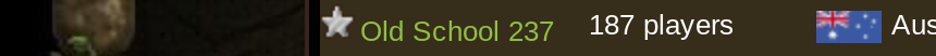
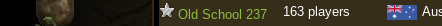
[360,9,735,47] Old School 237 187 players -> [177,4,349,22] Old School 237 163 players

